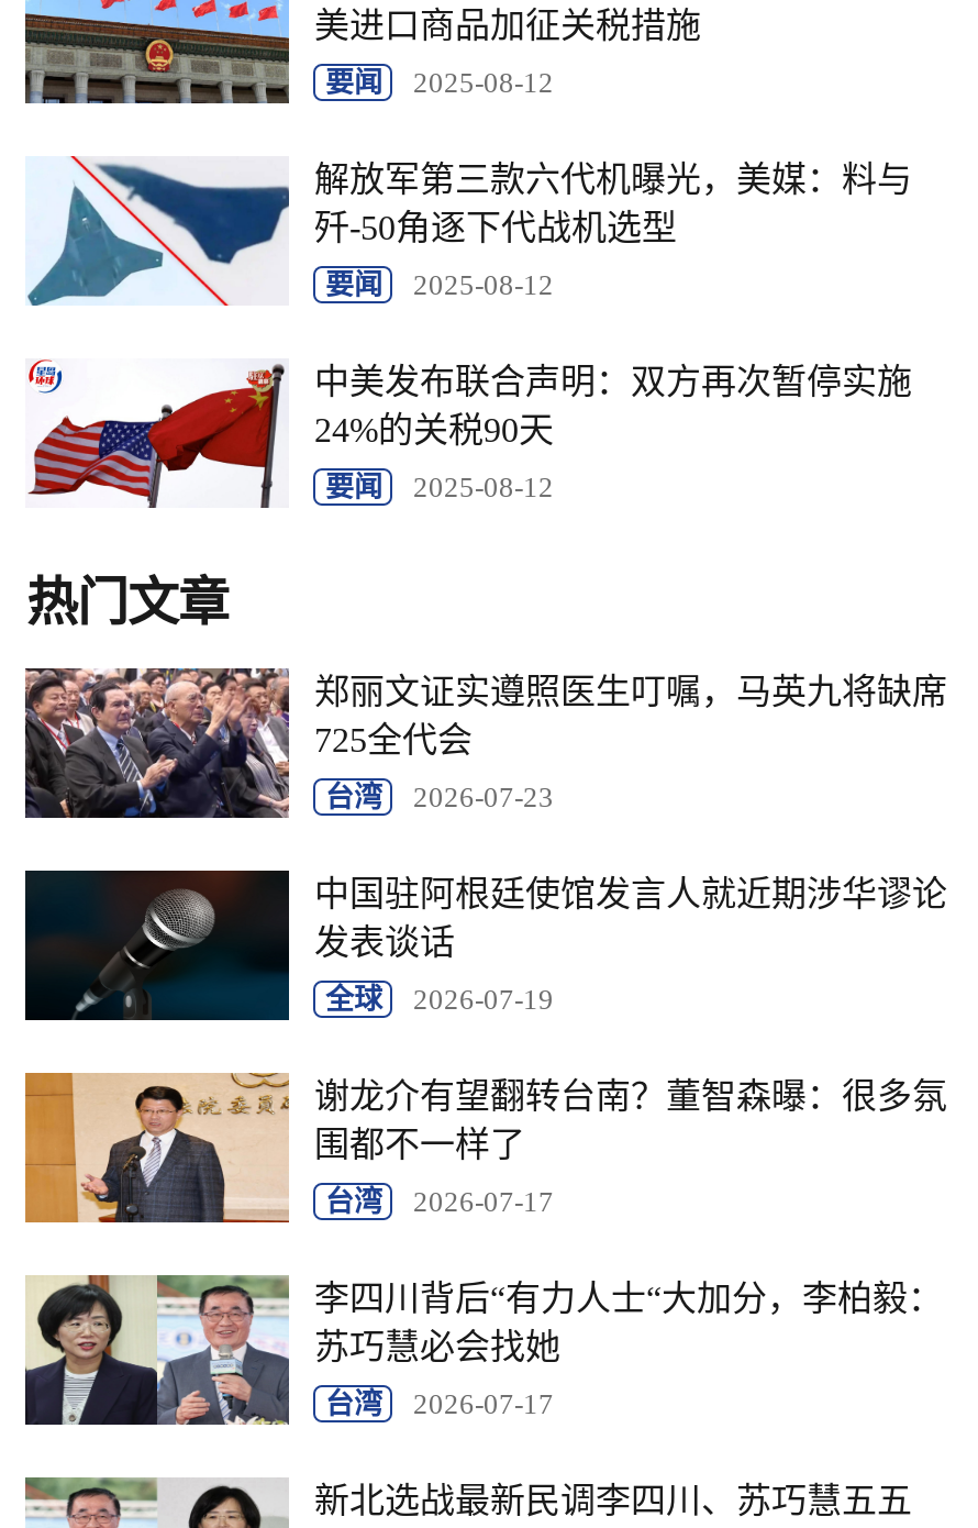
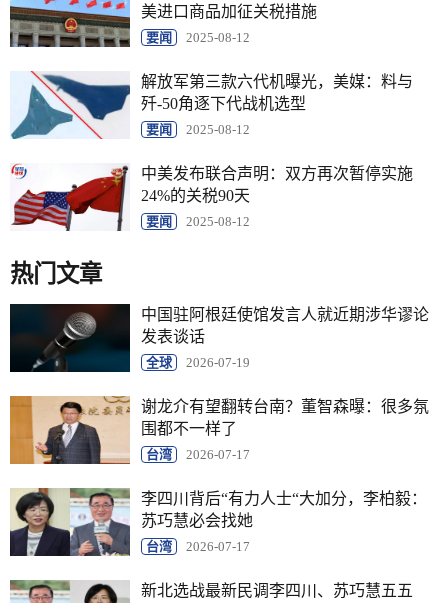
[23,666,947,820] [image] | 郑丽文证实遵照医生叮嘱，马英九将缺席 | 725全代会 | 台湾 | 2026-07-23 -> none

